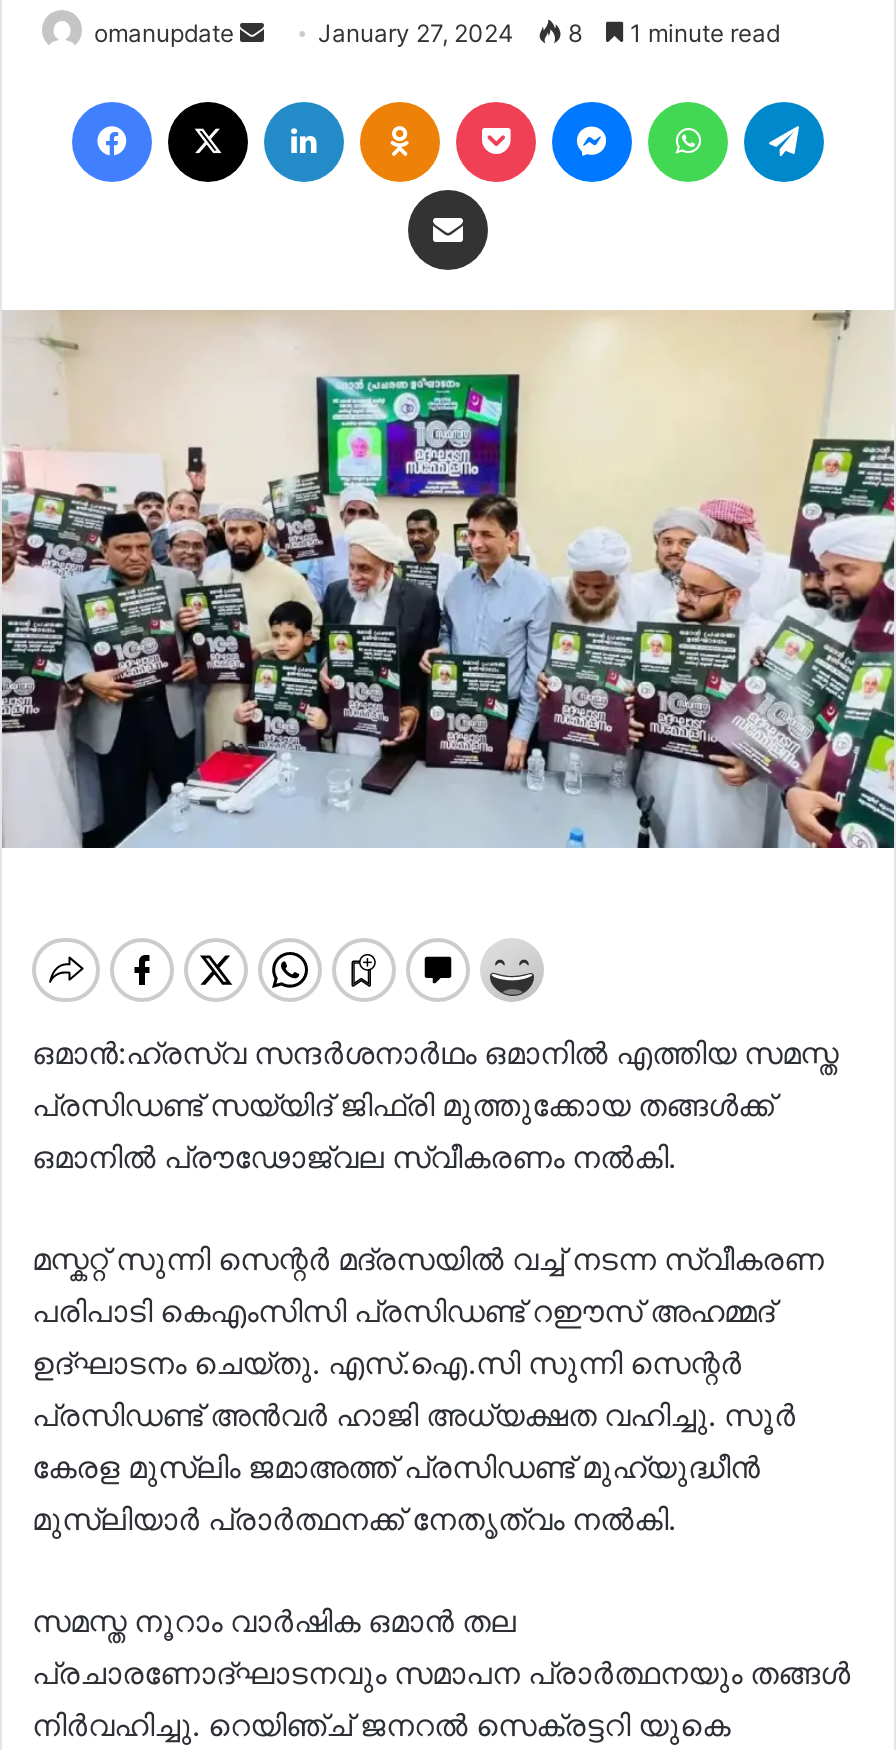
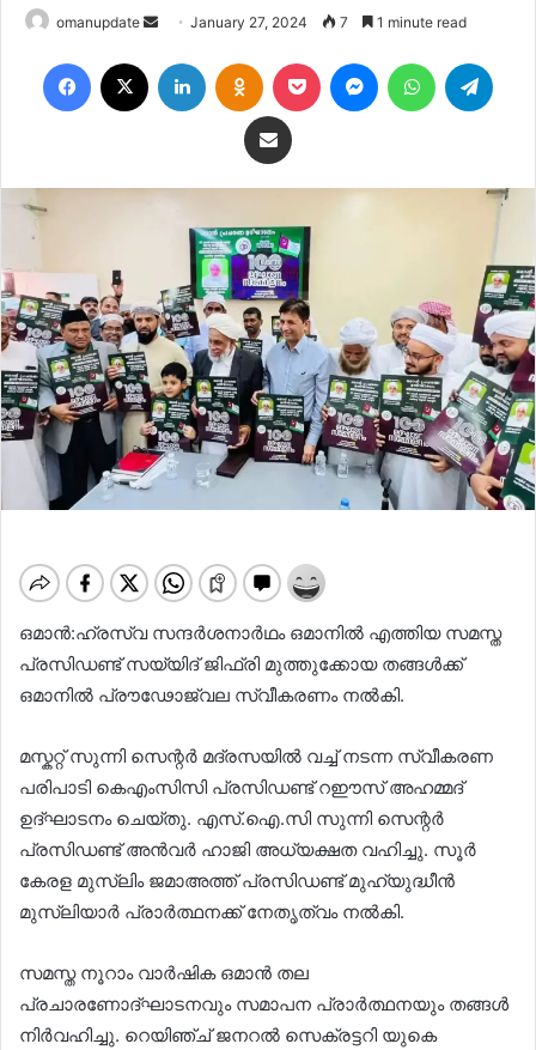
[562,18,582,48] 8 -> [336,13,348,31] 7

